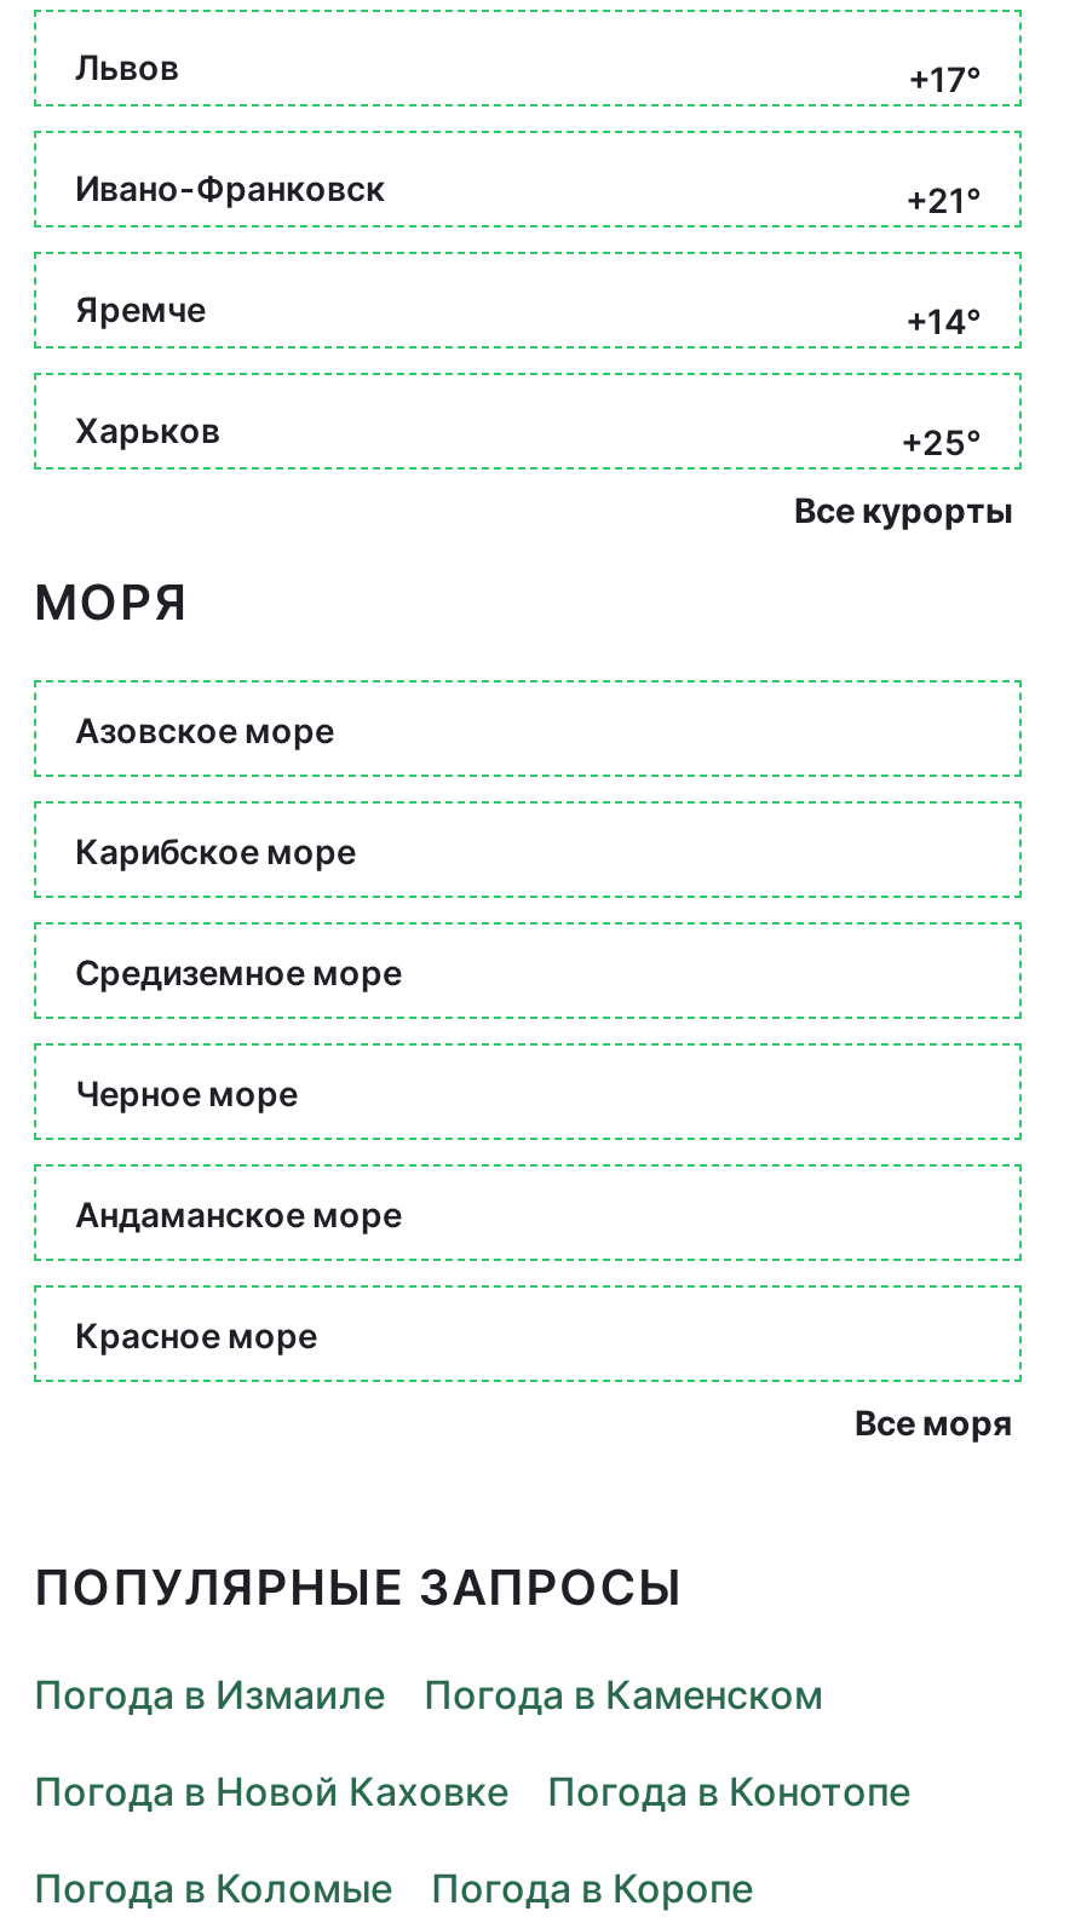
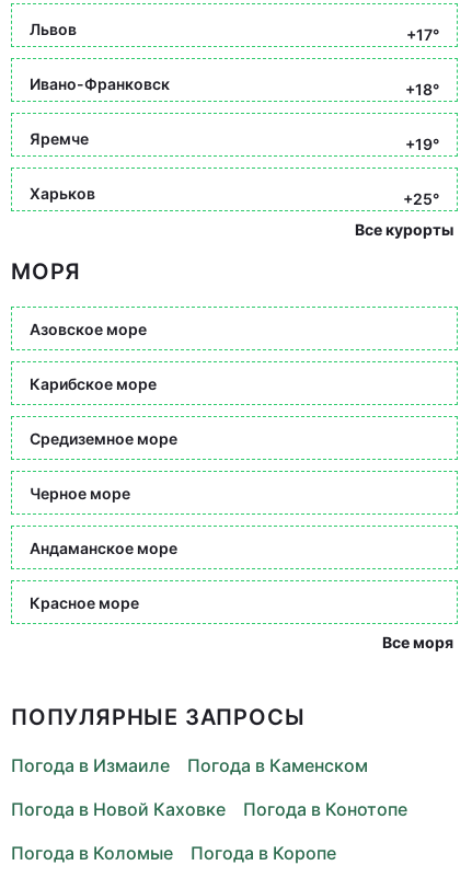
[905,179,981,220] +21° -> [405,80,439,99] +18°
[905,300,981,341] +14° -> [405,135,439,153] +19°

